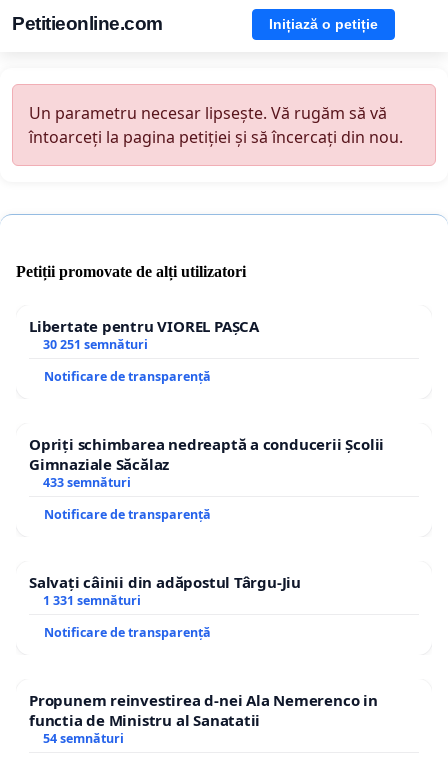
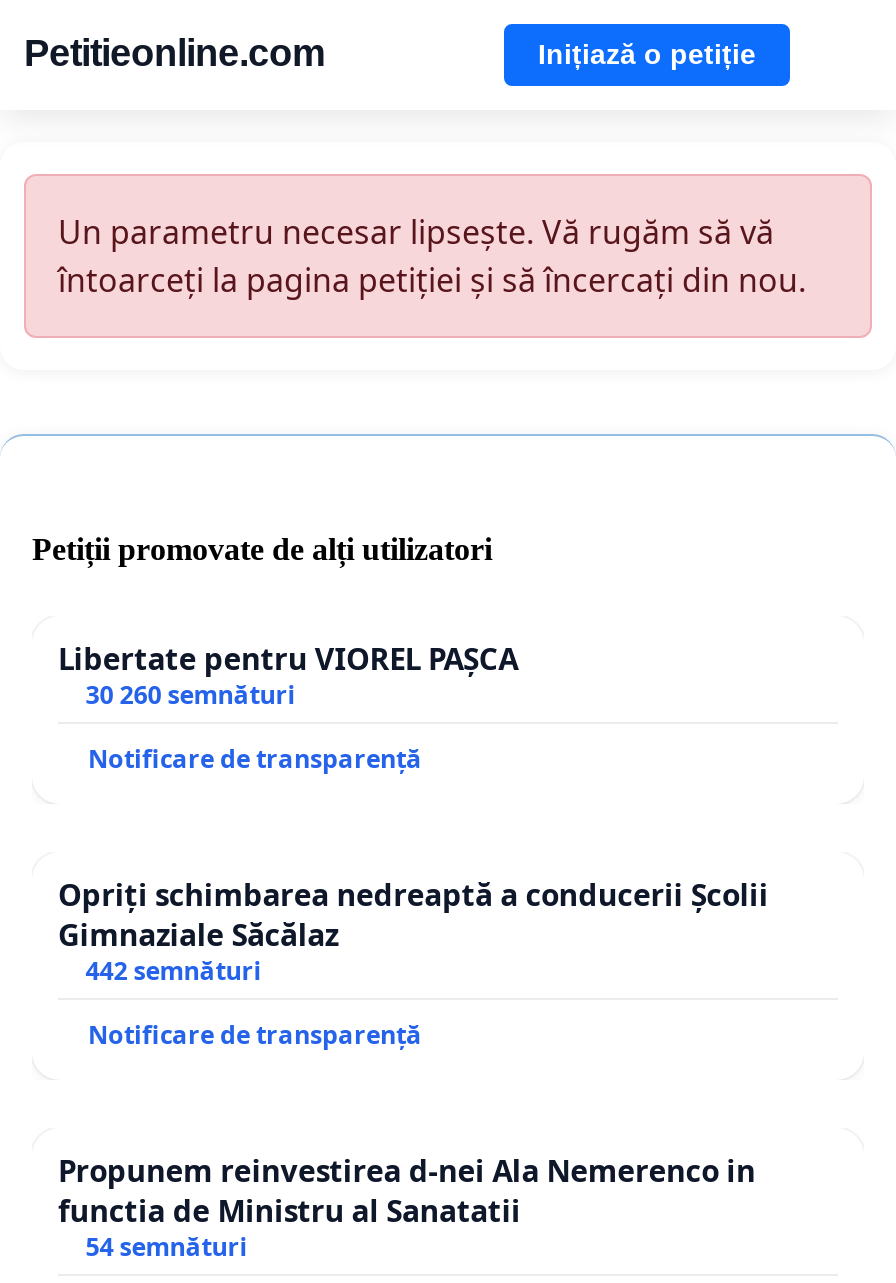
[43,336,148,353] 30 251 semnături -> [86,679,296,713] 30 260 semnături
[29,474,301,609] 433 semnături | Notificare de transparență | Salvați câinii din adăpostul Târgu-Jiu | 1 331 semnături -> [86,955,262,989] 442 semnături

